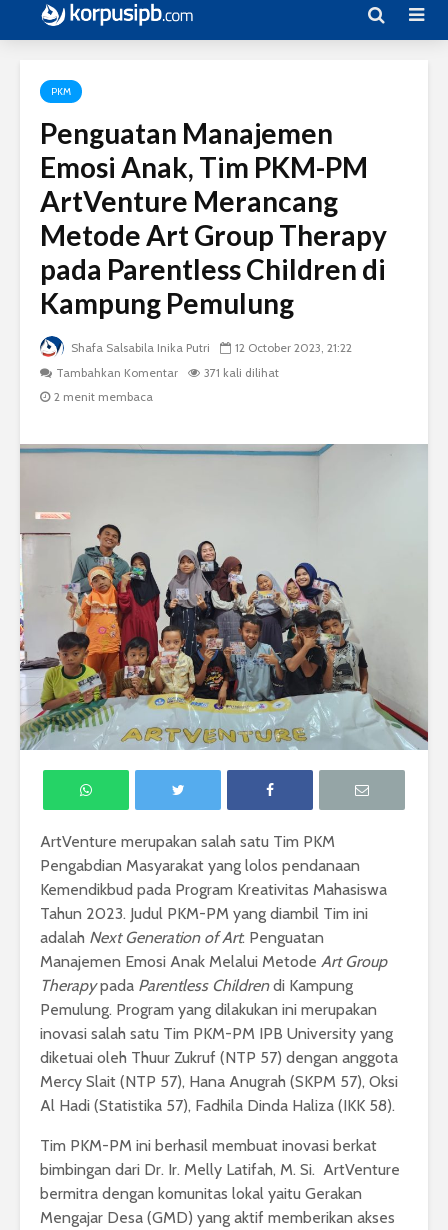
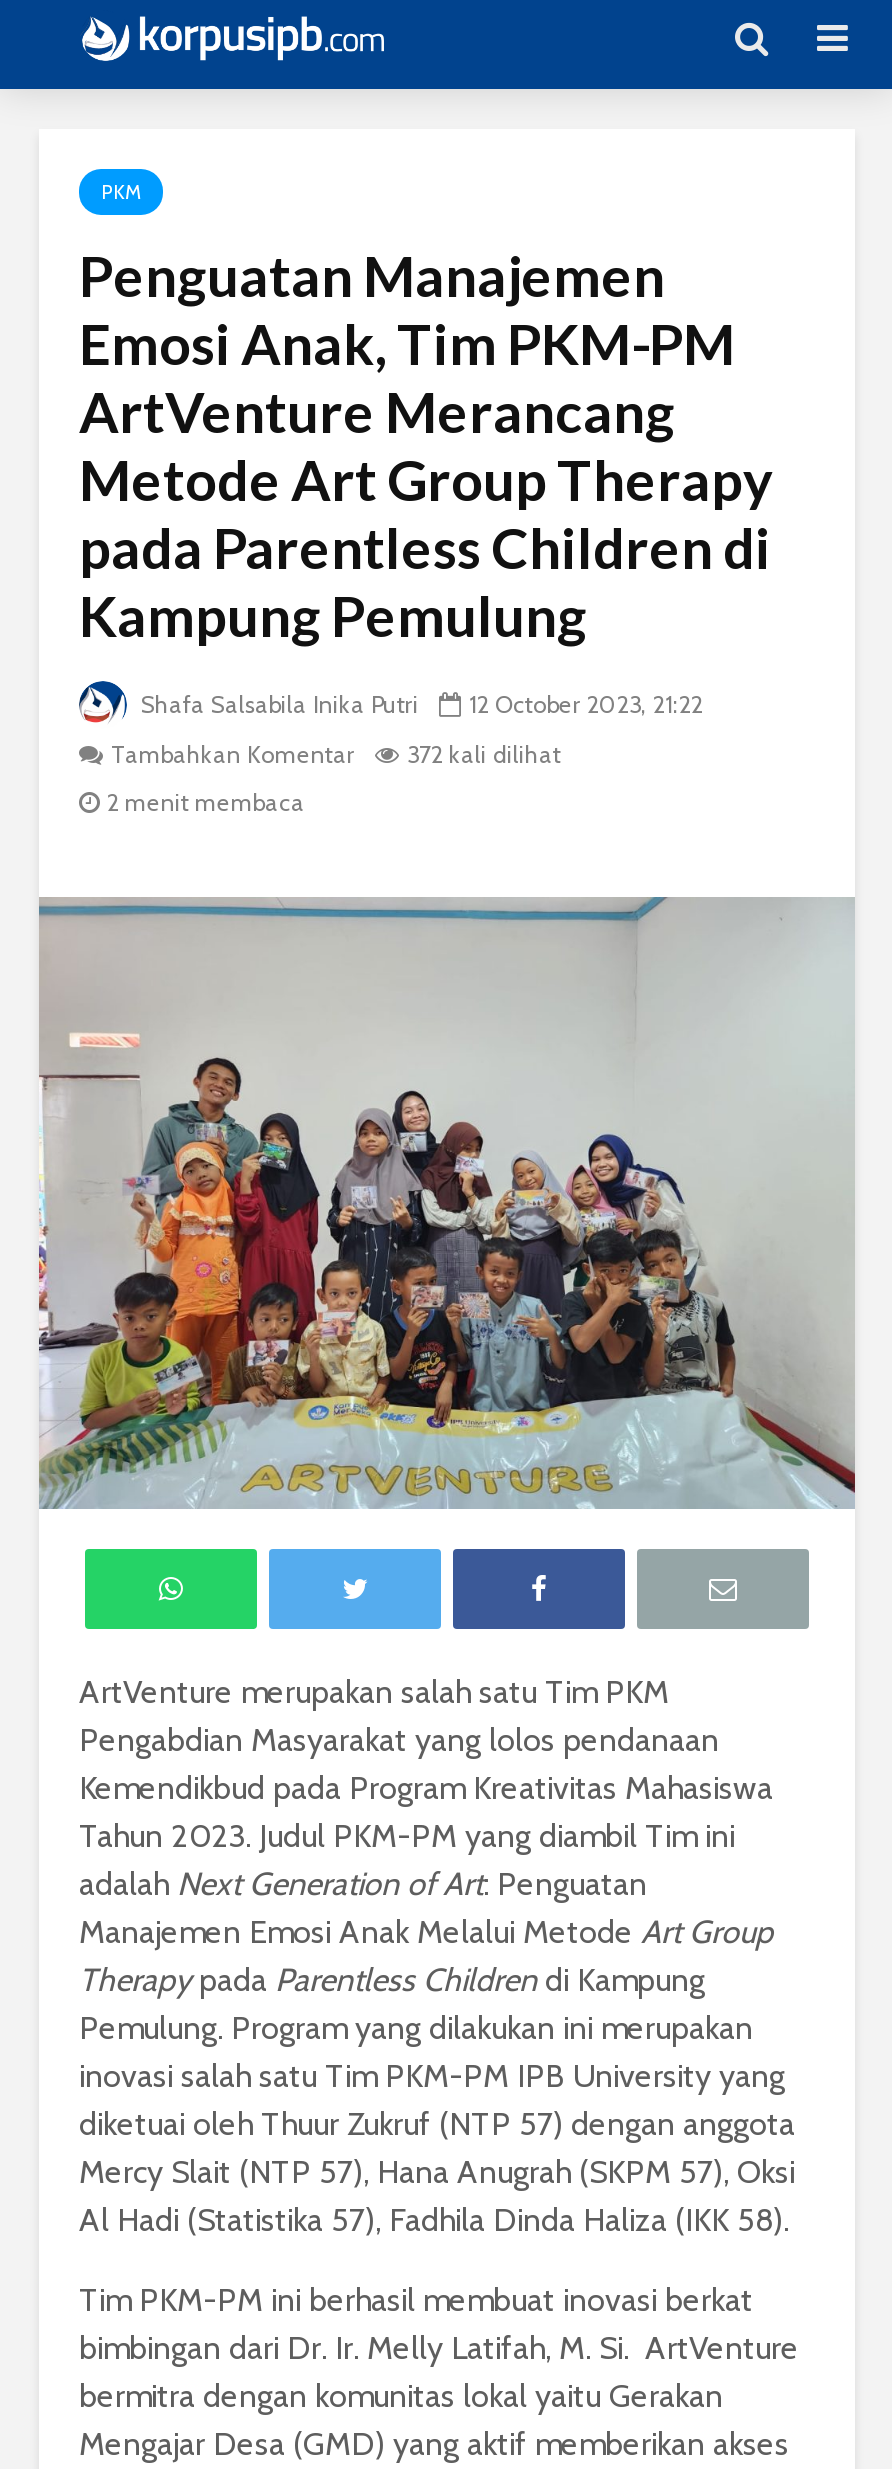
[56,365,279,380] Tambahkan Komentar 371 kali dilihat -> [111,739,561,769] Tambahkan Komentar 372 kali dilihat

